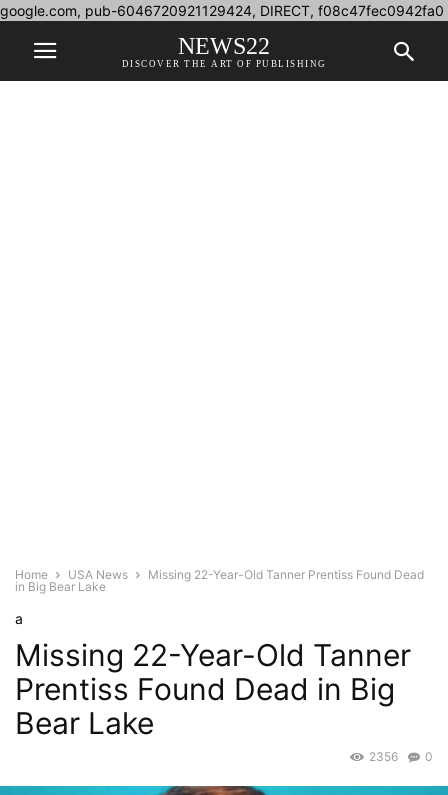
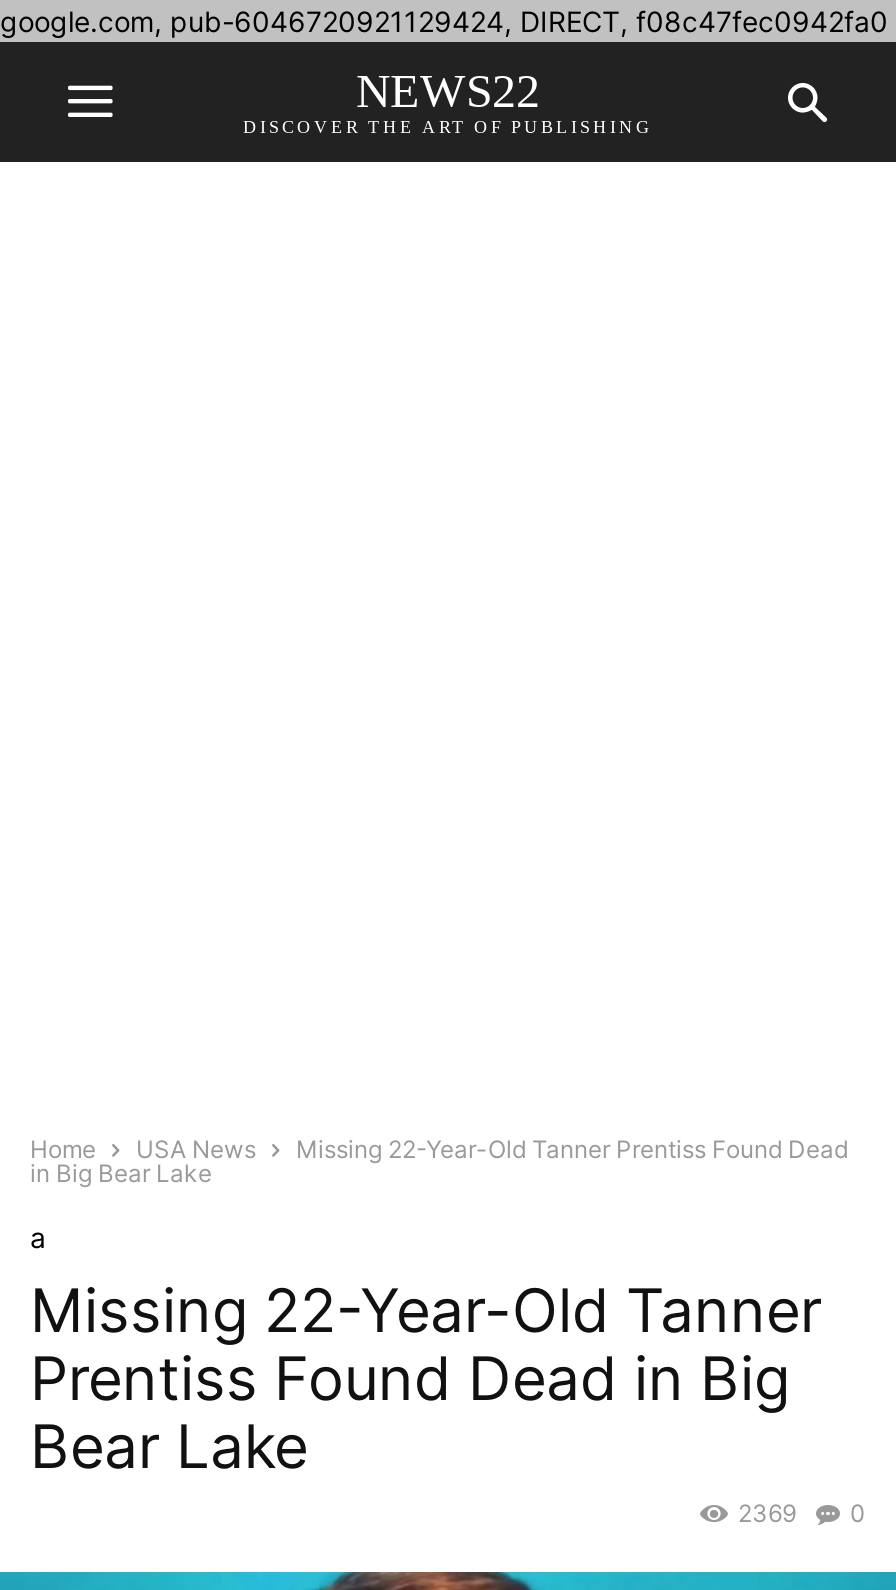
[369,749,433,764] 2356 0 -> [738,1498,866,1528] 2369 0

